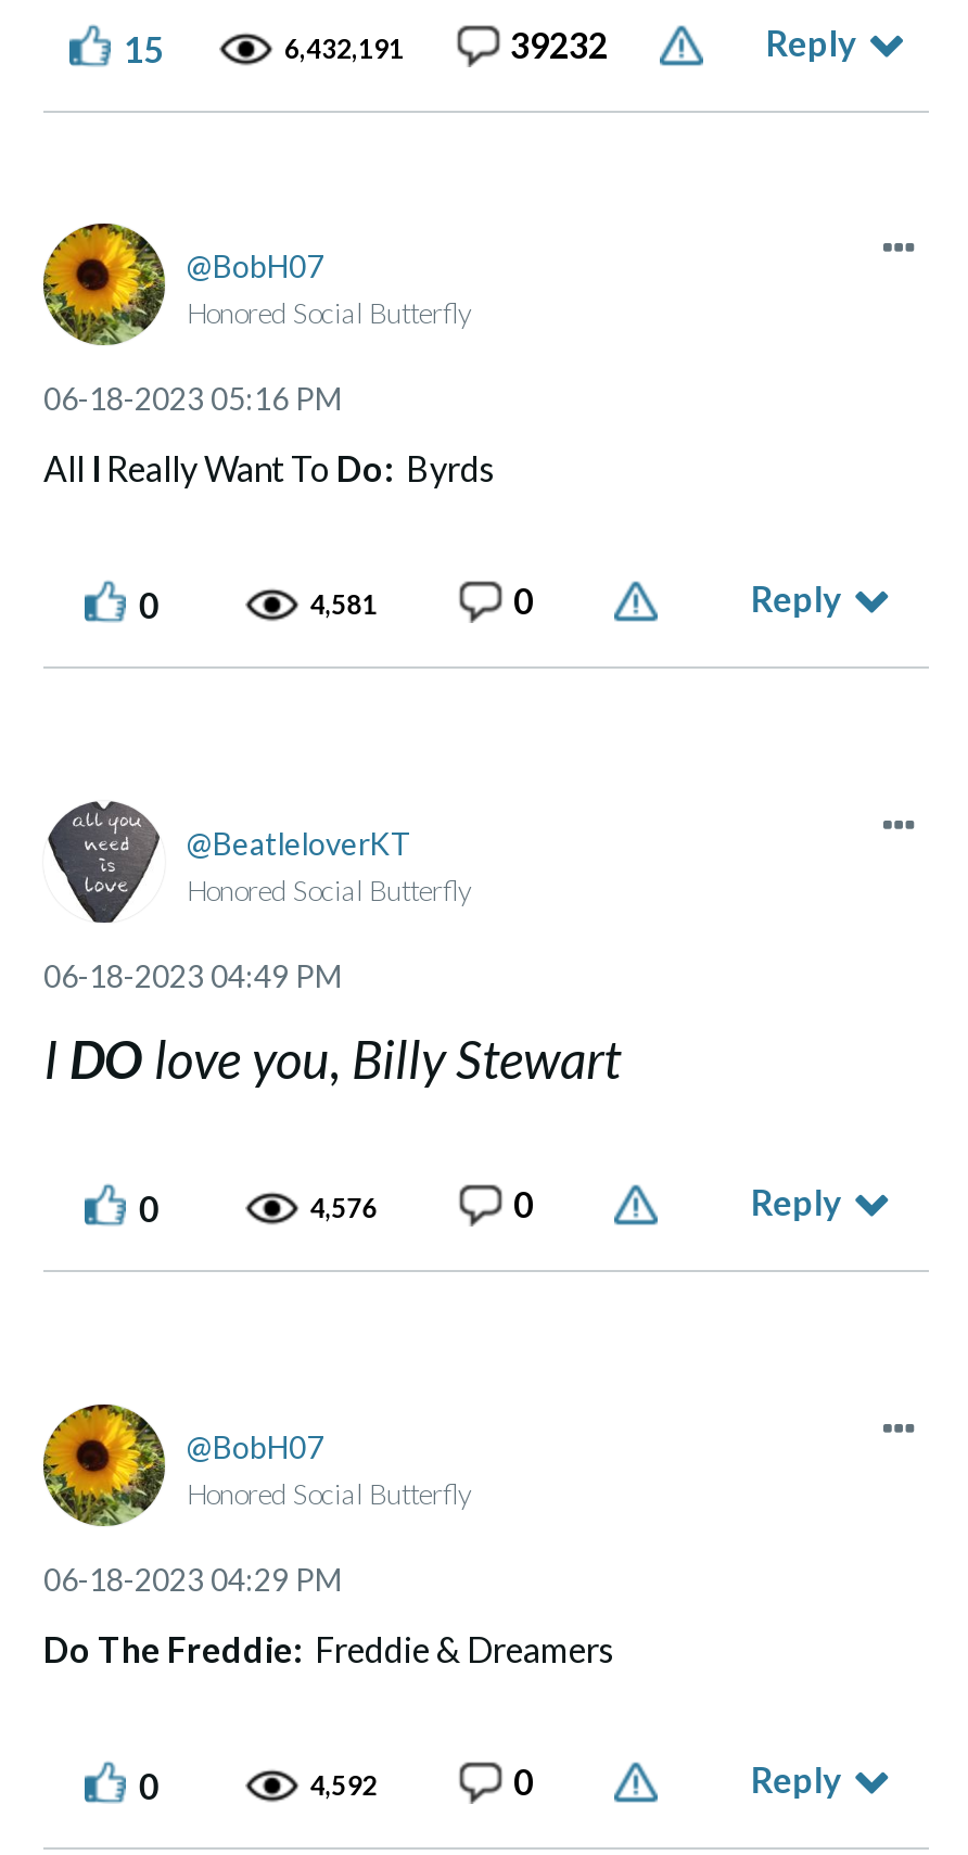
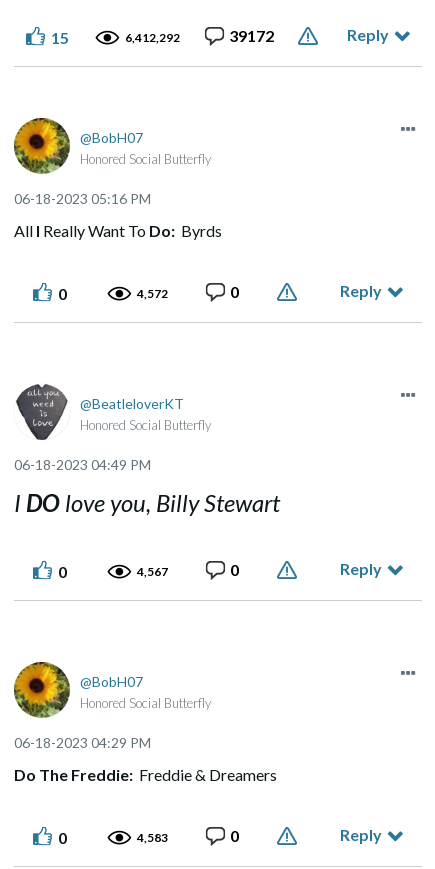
[284,32,404,64] 6,432,191 -> [125,30,180,45] 6,412,292
[510,23,608,64] 39232 -> [229,26,274,45] 39172
[310,588,377,620] 4,581 -> [137,286,168,301] 4,572
[310,1191,377,1224] 4,576 -> [137,564,168,579] 4,567
[310,1769,377,1801] 4,592 -> [137,830,168,845] 4,583

